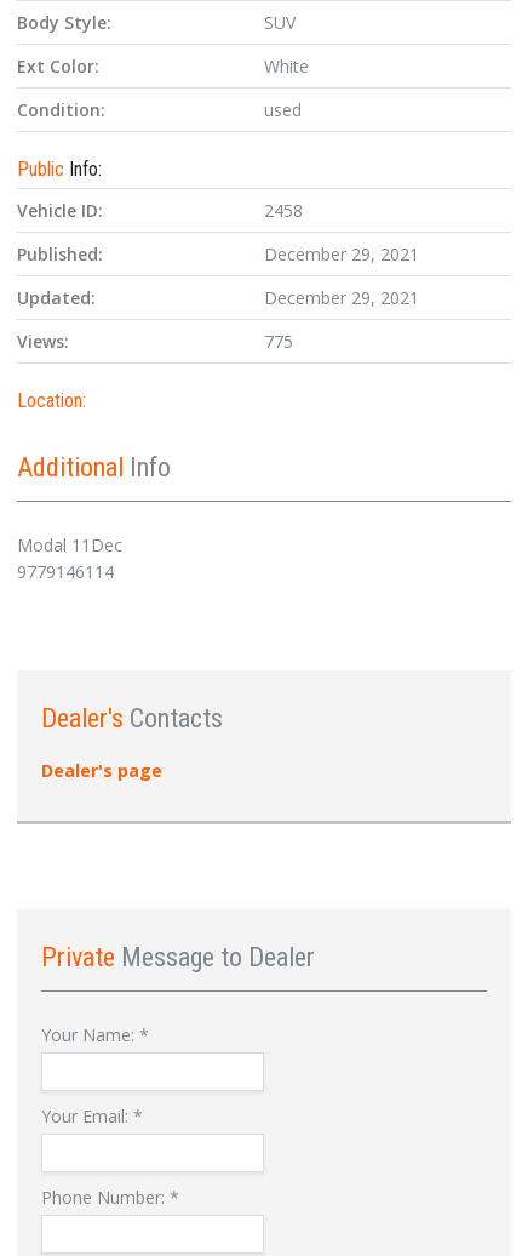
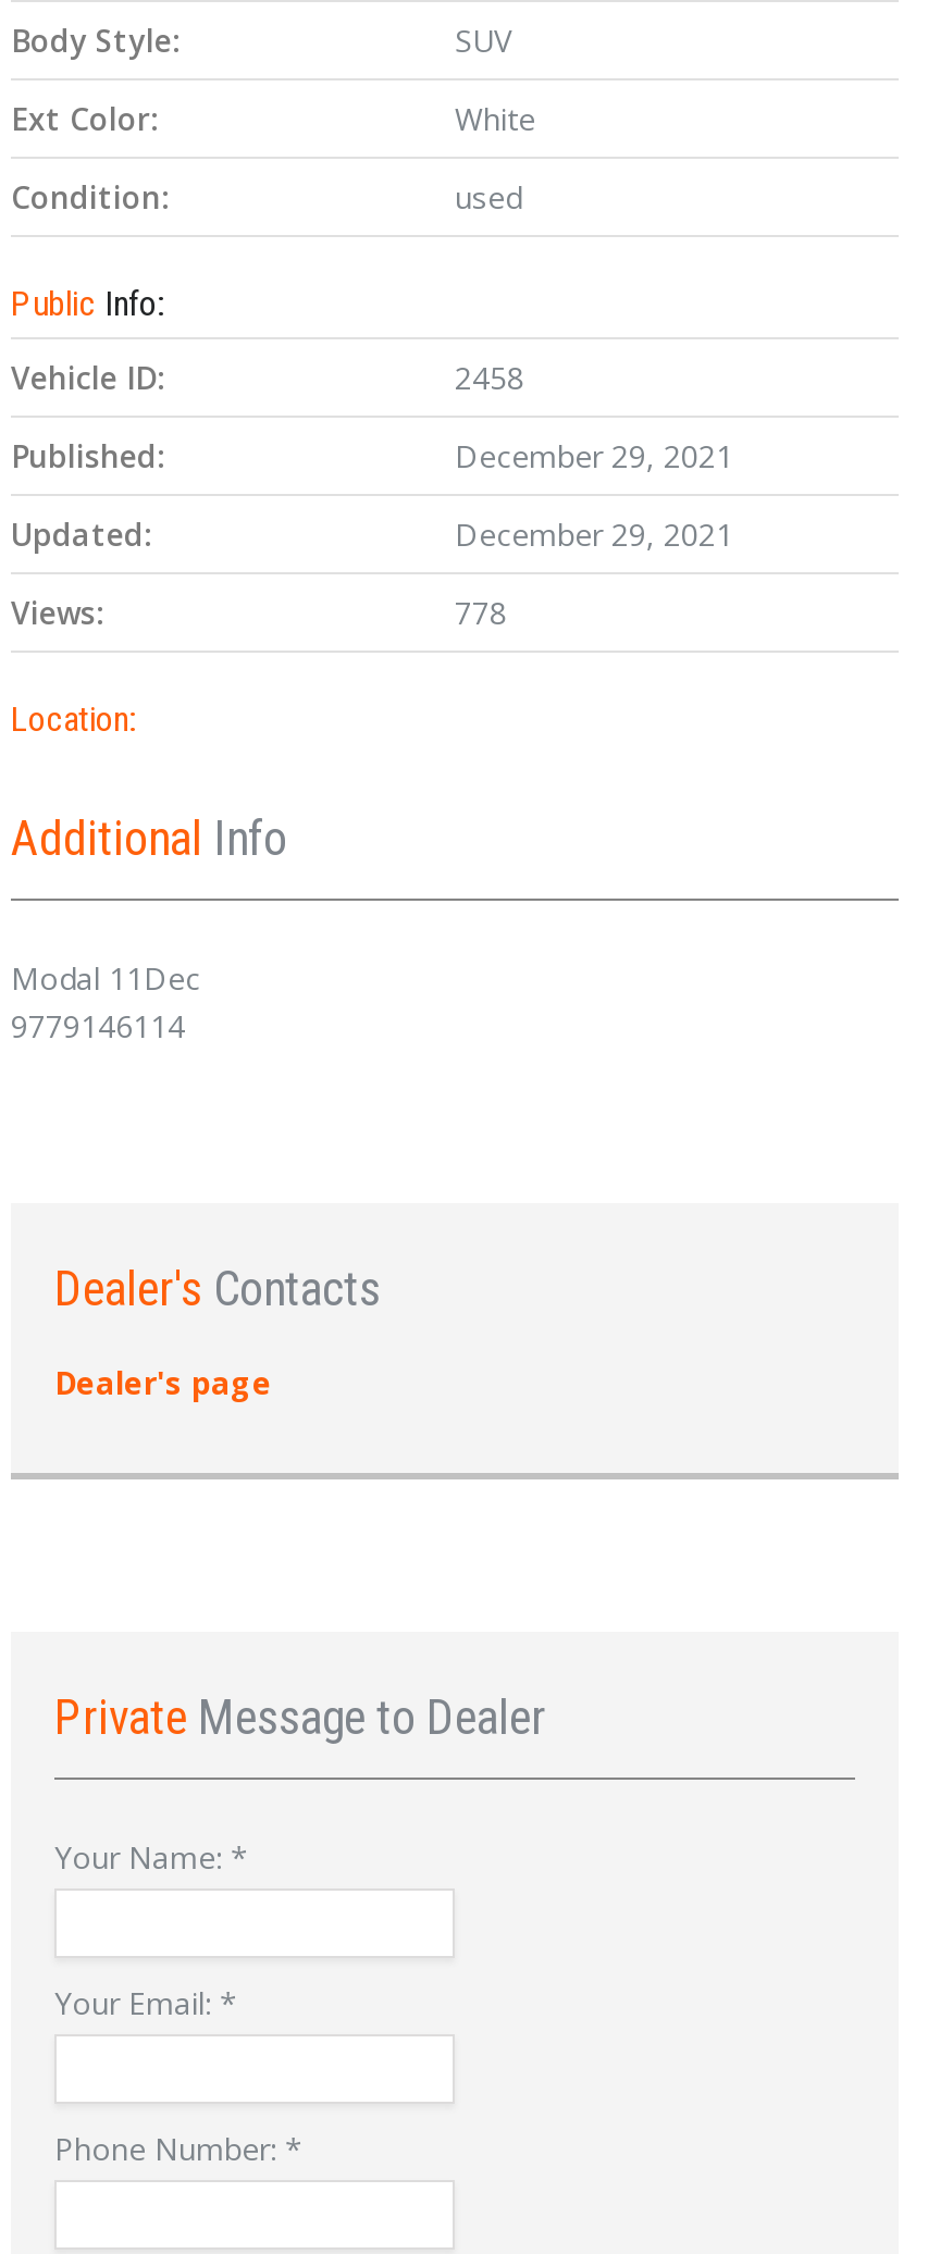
[264,330,293,353] 775 -> [455,593,507,634] 778

